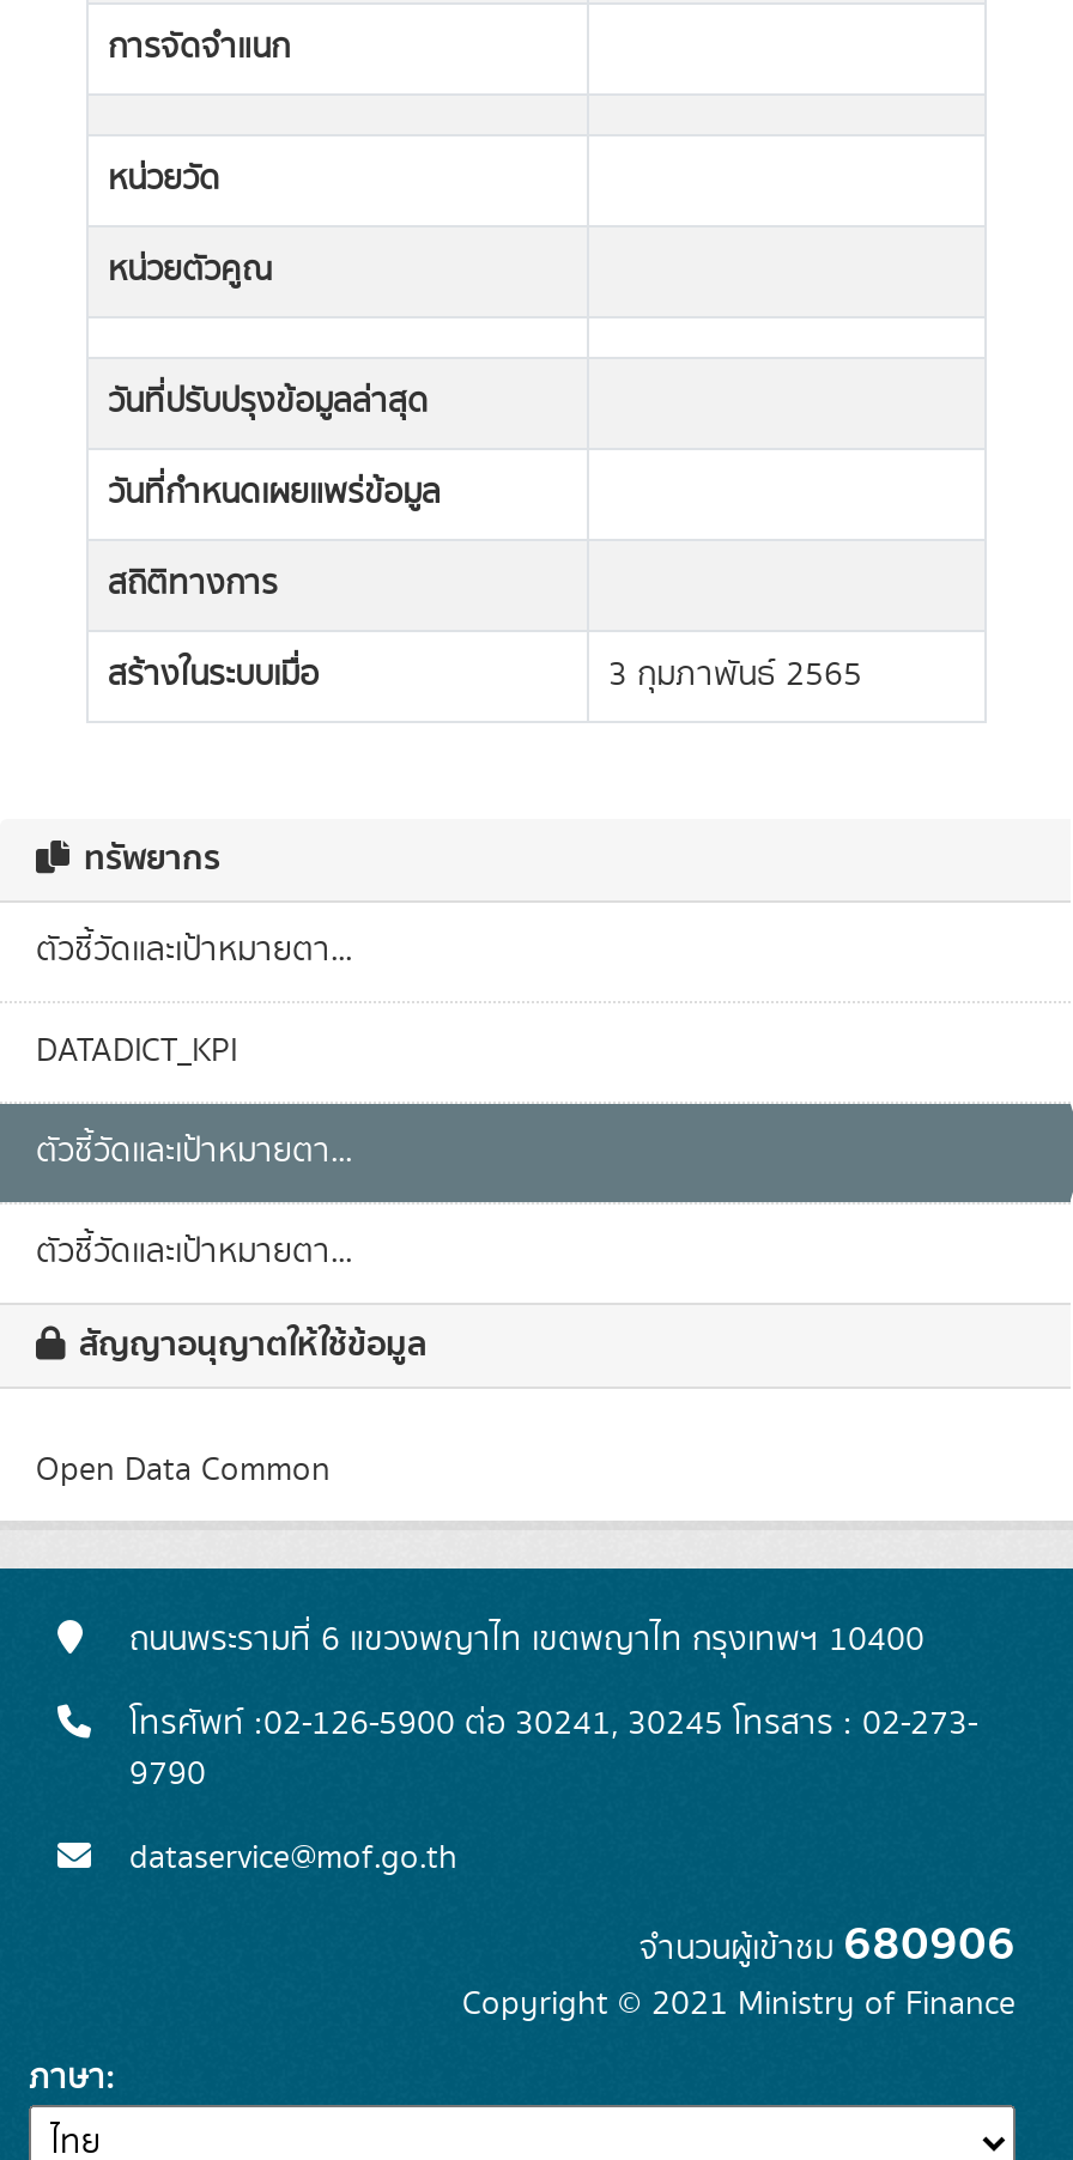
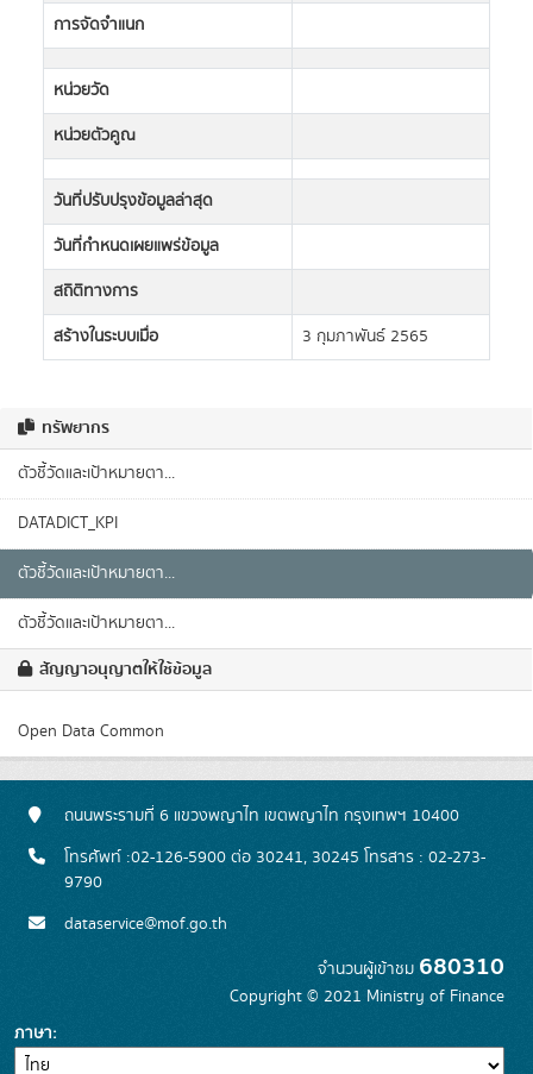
[639,1906,1016,1983] จำนวนผู้เข้าชม680906 -> [318,948,504,986] จำนวนผู้เข้าชม680310

